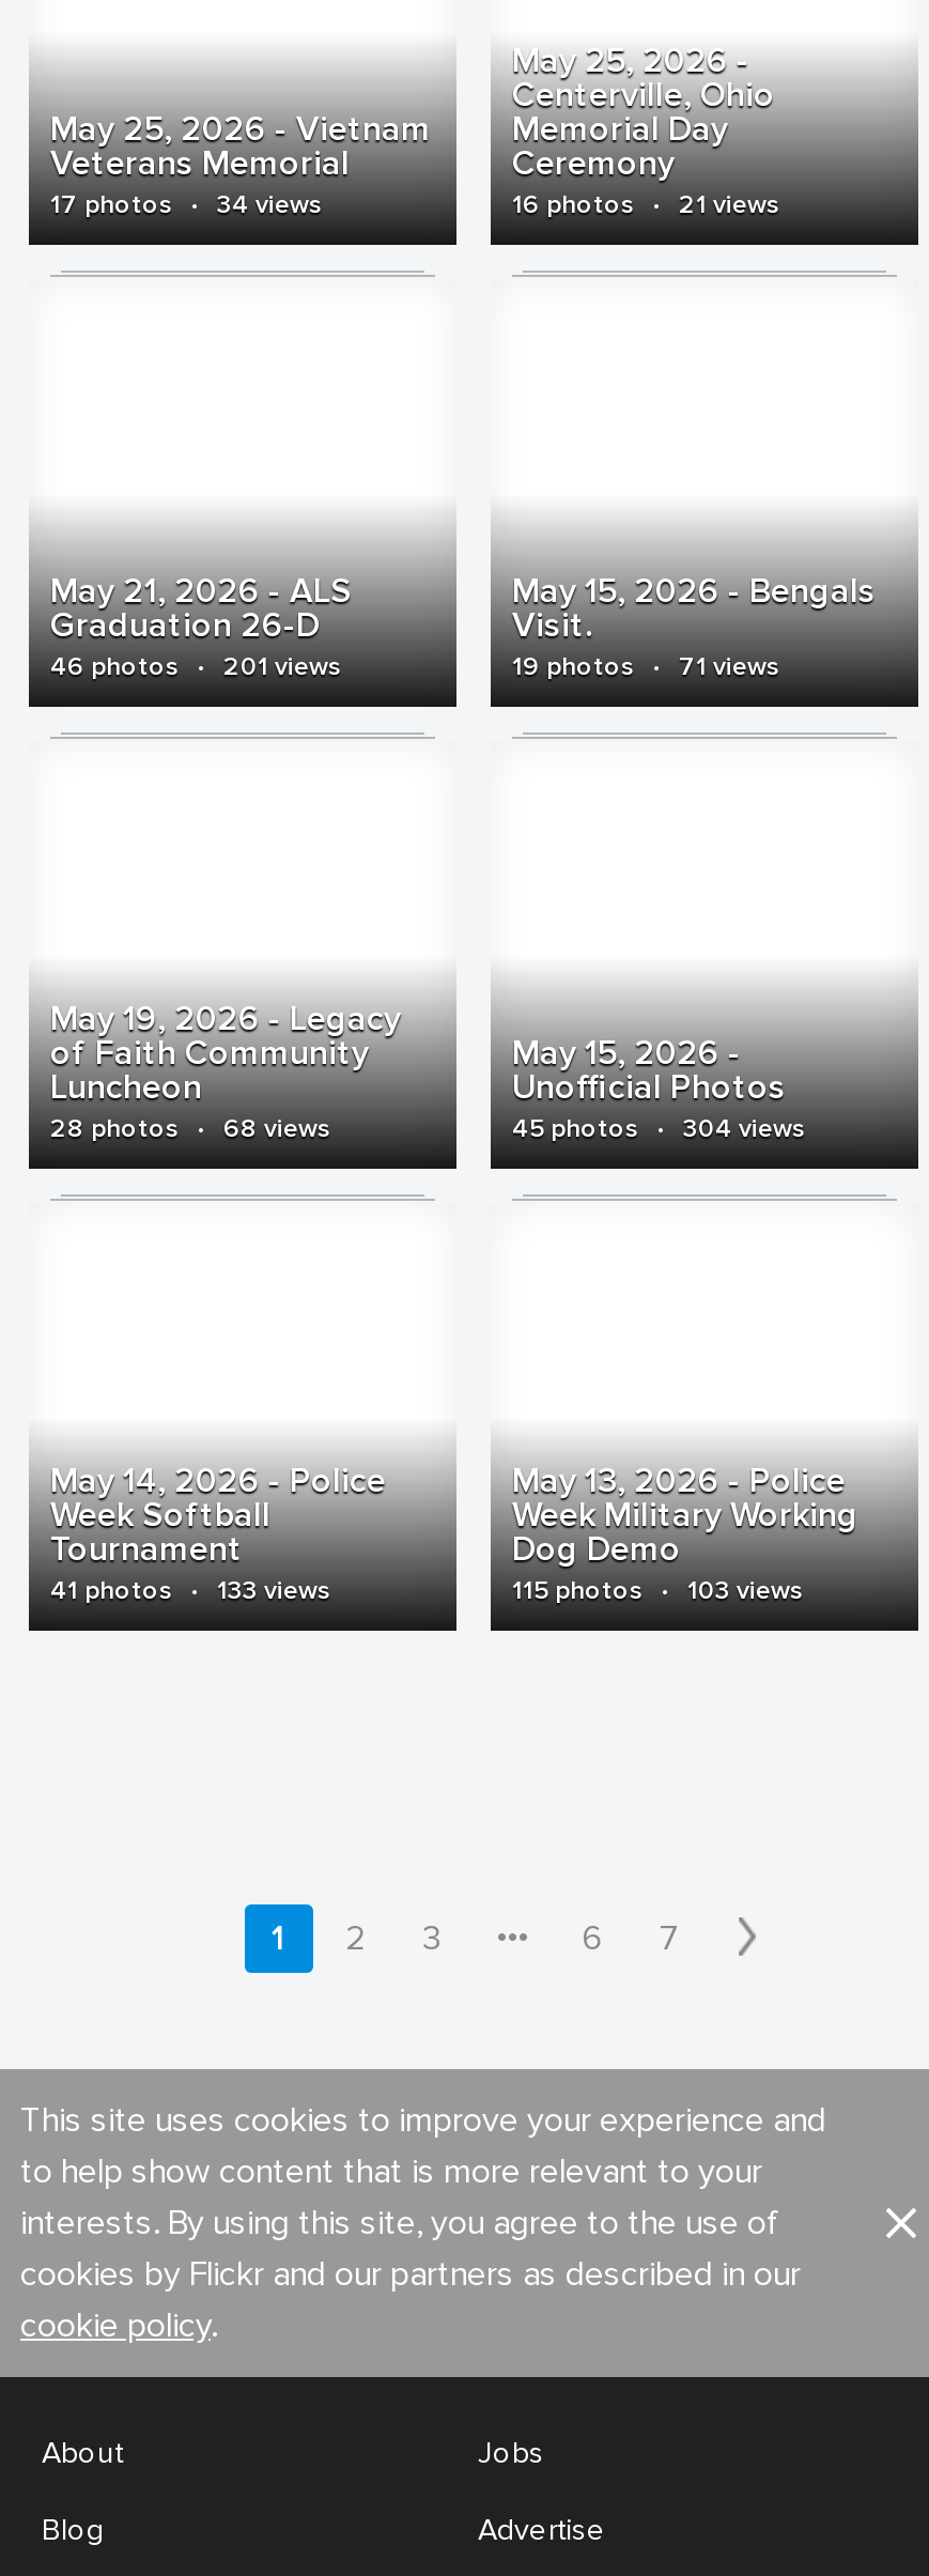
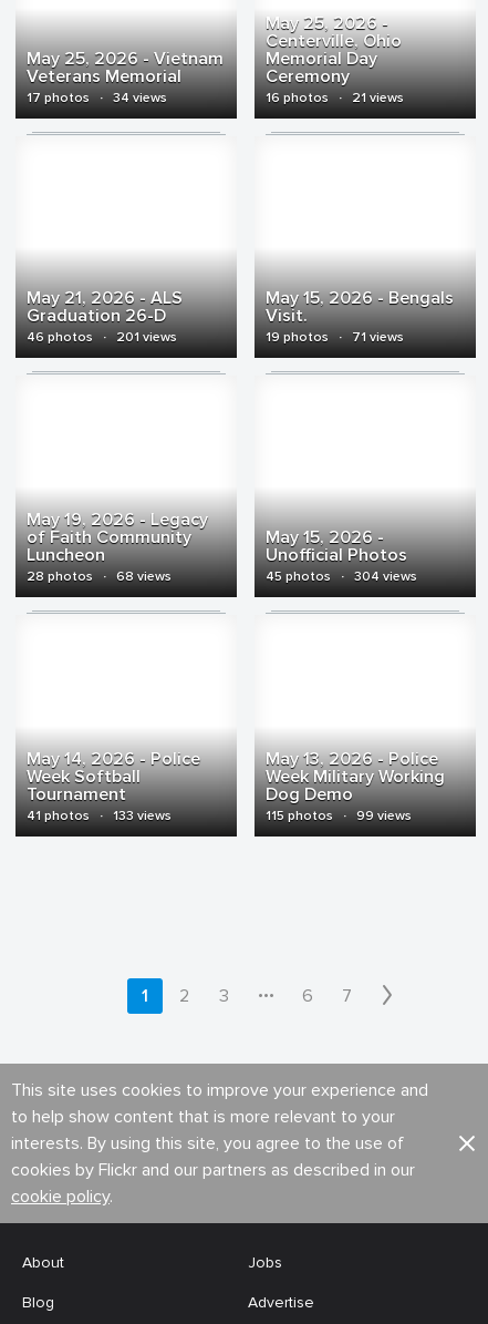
[512,1575,803,1607] 115 photos · 103 views -> [266,808,412,824] 115 photos · 99 views

